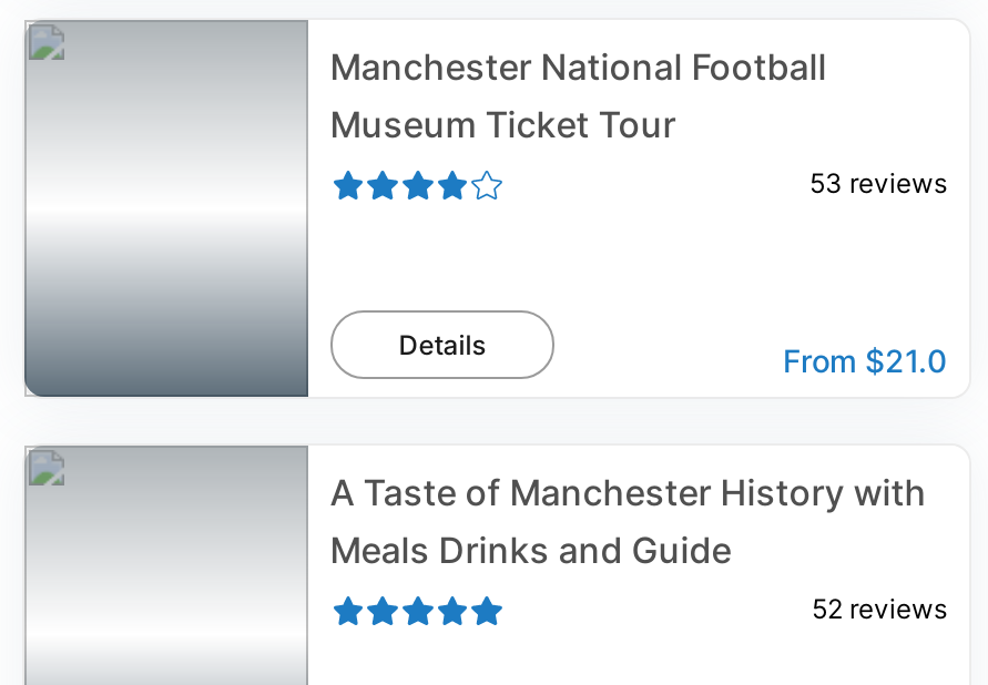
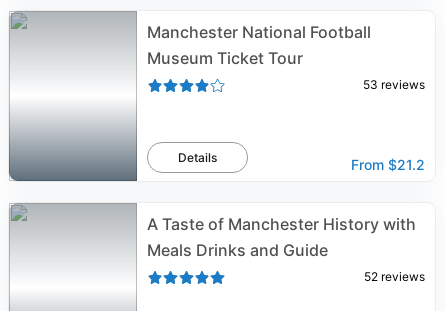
[783,341,947,379] From $21.0 -> [351,156,425,173] From $21.2

